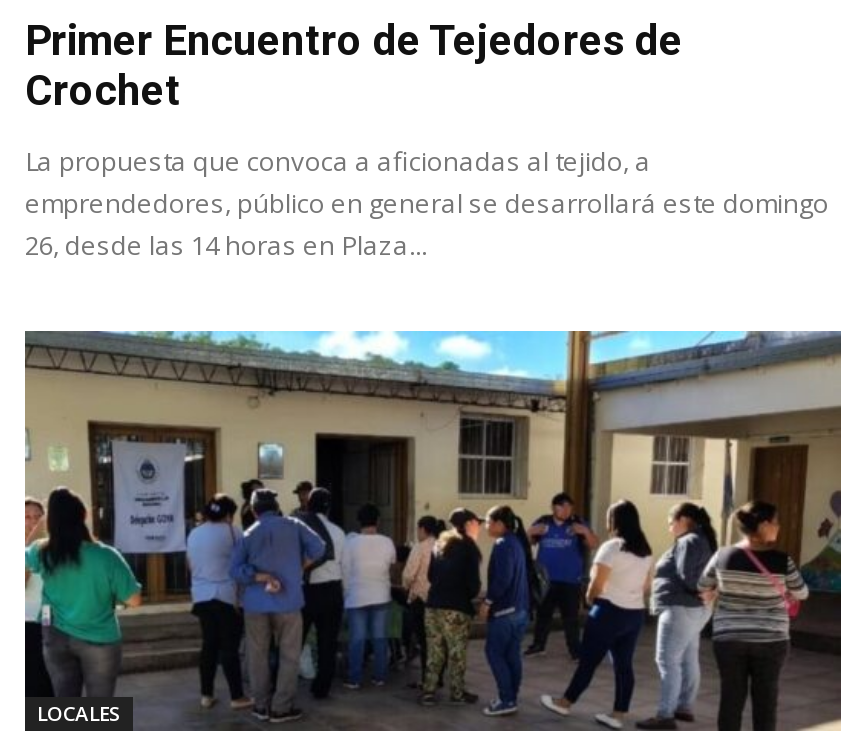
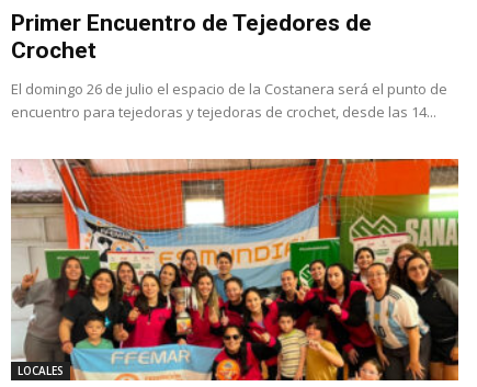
[25,142,829,262] La propuesta que convoca a aficionadas al tejido, a | emprendedores, público en general se desarrollará este domingo | 26, desde las 14 horas en Plaza... -> [11,79,447,122] El domingo 26 de julio el espacio de la Costanera será el punto de | encuentro para tejedoras y tejedoras de crochet, desde las 14...
[23,326,843,732] [image] -> [11,158,459,382] [image]

